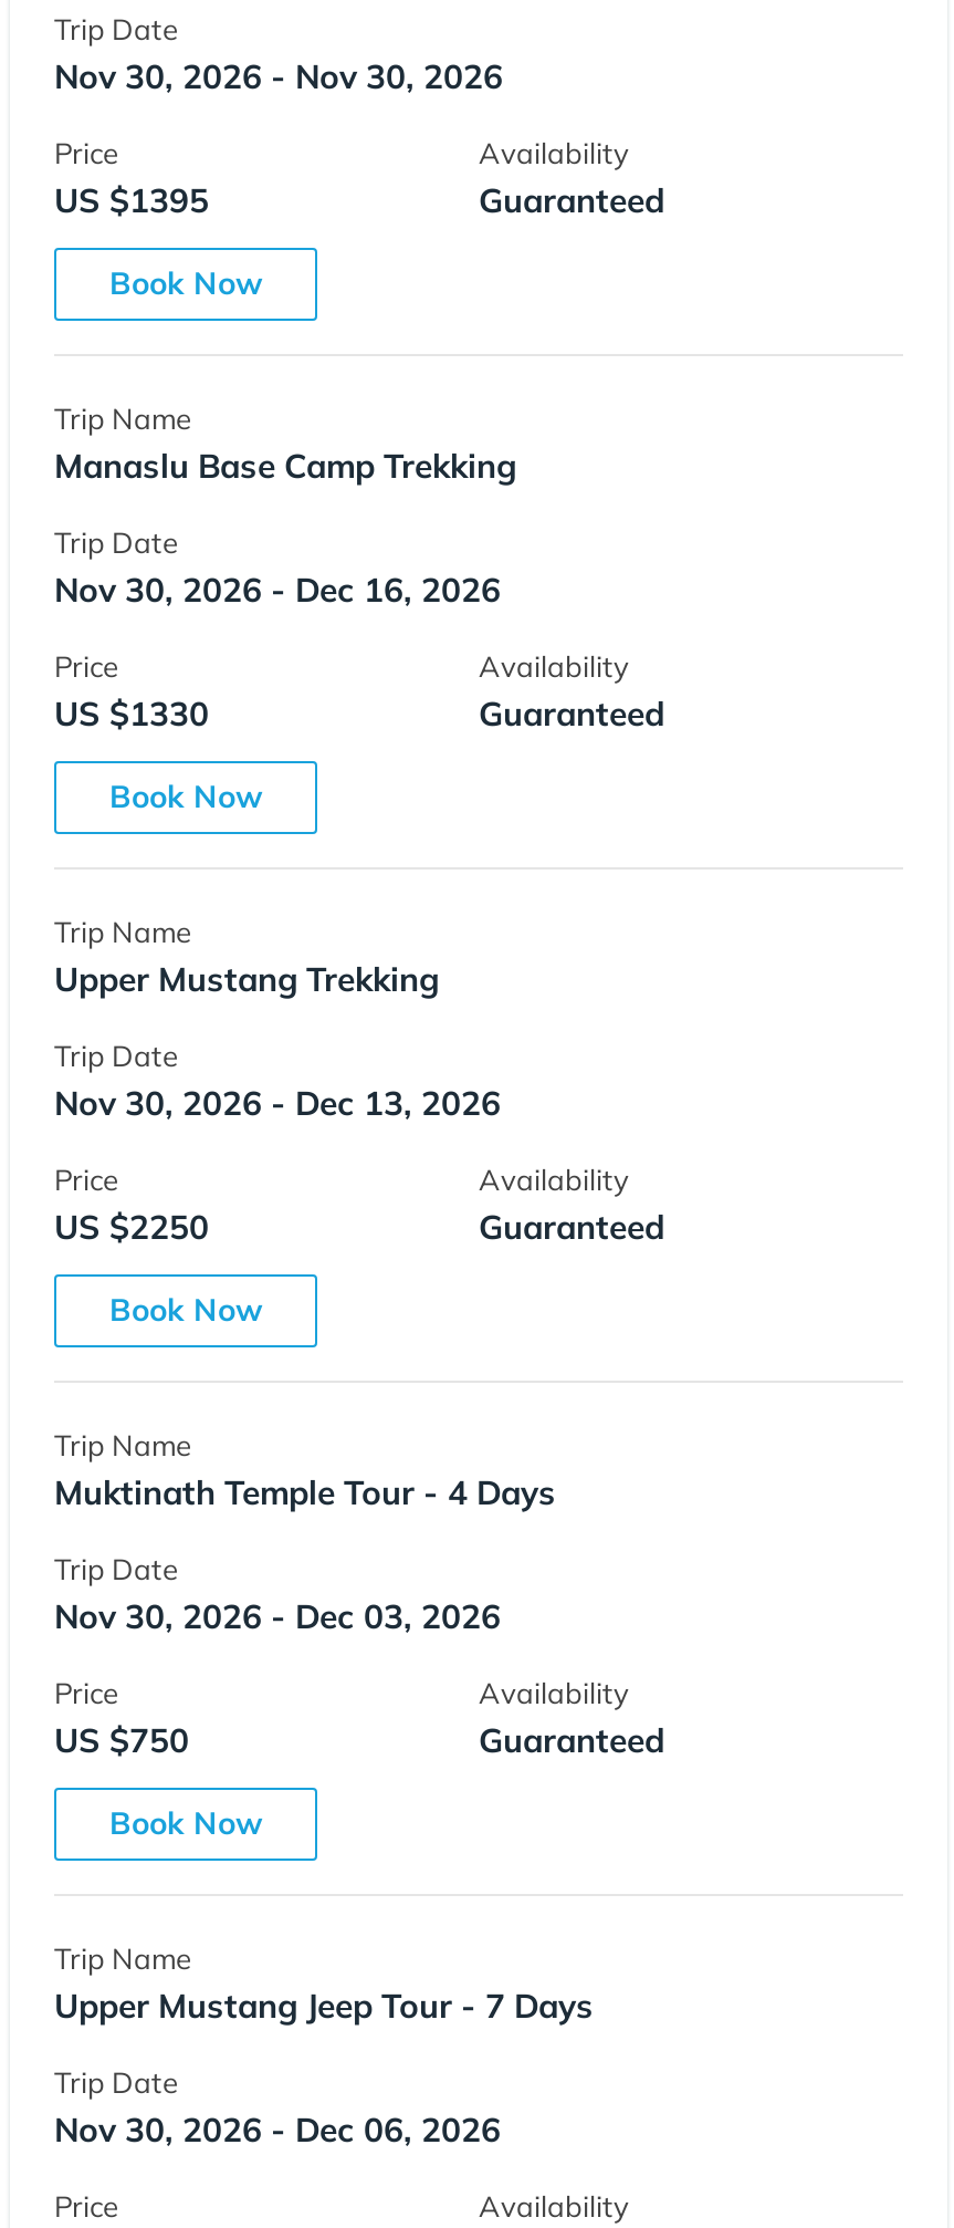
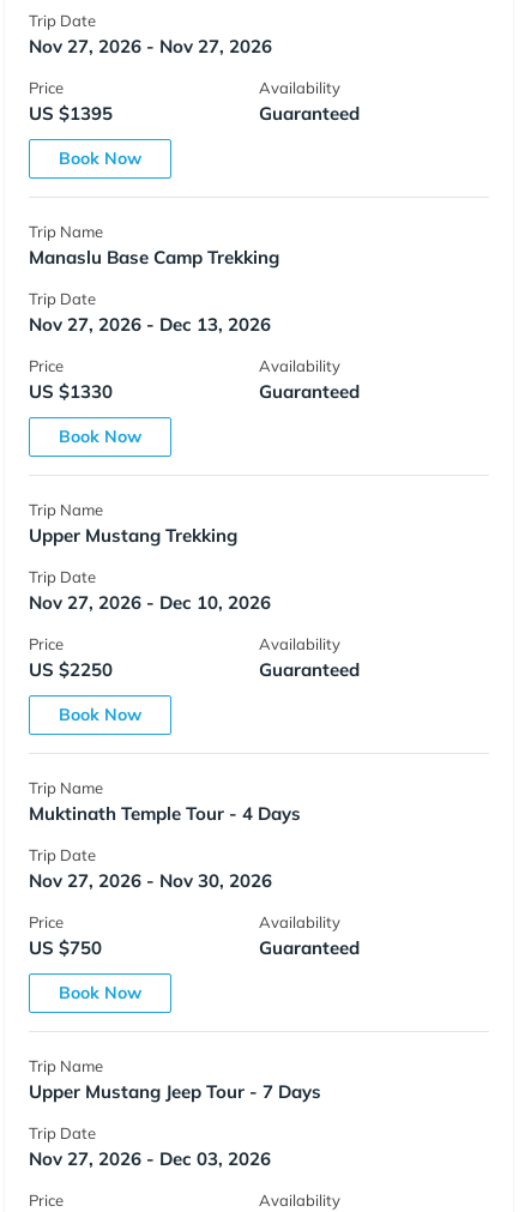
[54,55,503,97] Nov 30, 2026 - Nov 30, 2026 -> [29,35,272,58] Nov 27, 2026 - Nov 27, 2026
[54,569,501,611] Nov 30, 2026 - Dec 16, 2026 -> [29,313,271,336] Nov 27, 2026 - Dec 13, 2026
[54,1082,501,1124] Nov 30, 2026 - Dec 13, 2026 -> [29,591,271,614] Nov 27, 2026 - Dec 10, 2026
[54,1595,501,1637] Nov 30, 2026 - Dec 03, 2026 -> [29,869,272,892] Nov 27, 2026 - Nov 30, 2026
[54,2109,501,2151] Nov 30, 2026 - Dec 06, 2026 -> [29,1147,271,1170] Nov 27, 2026 - Dec 03, 2026

